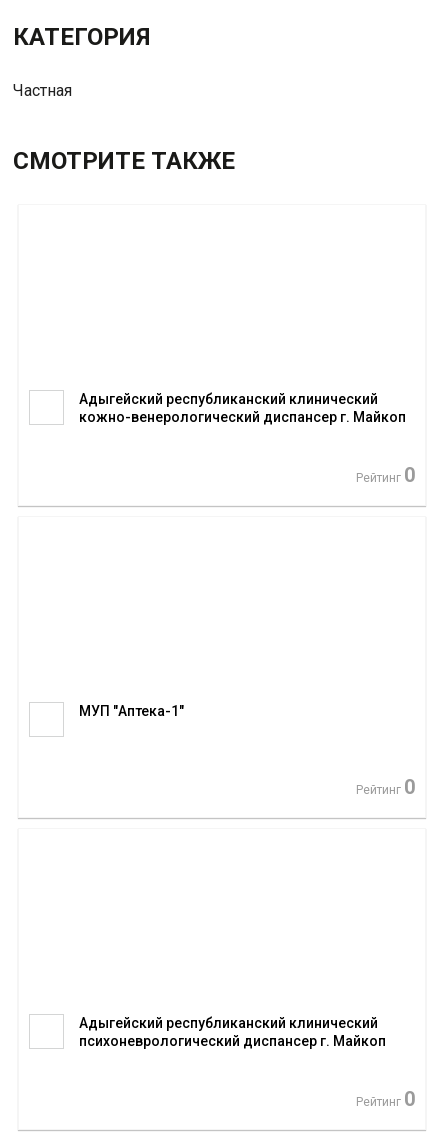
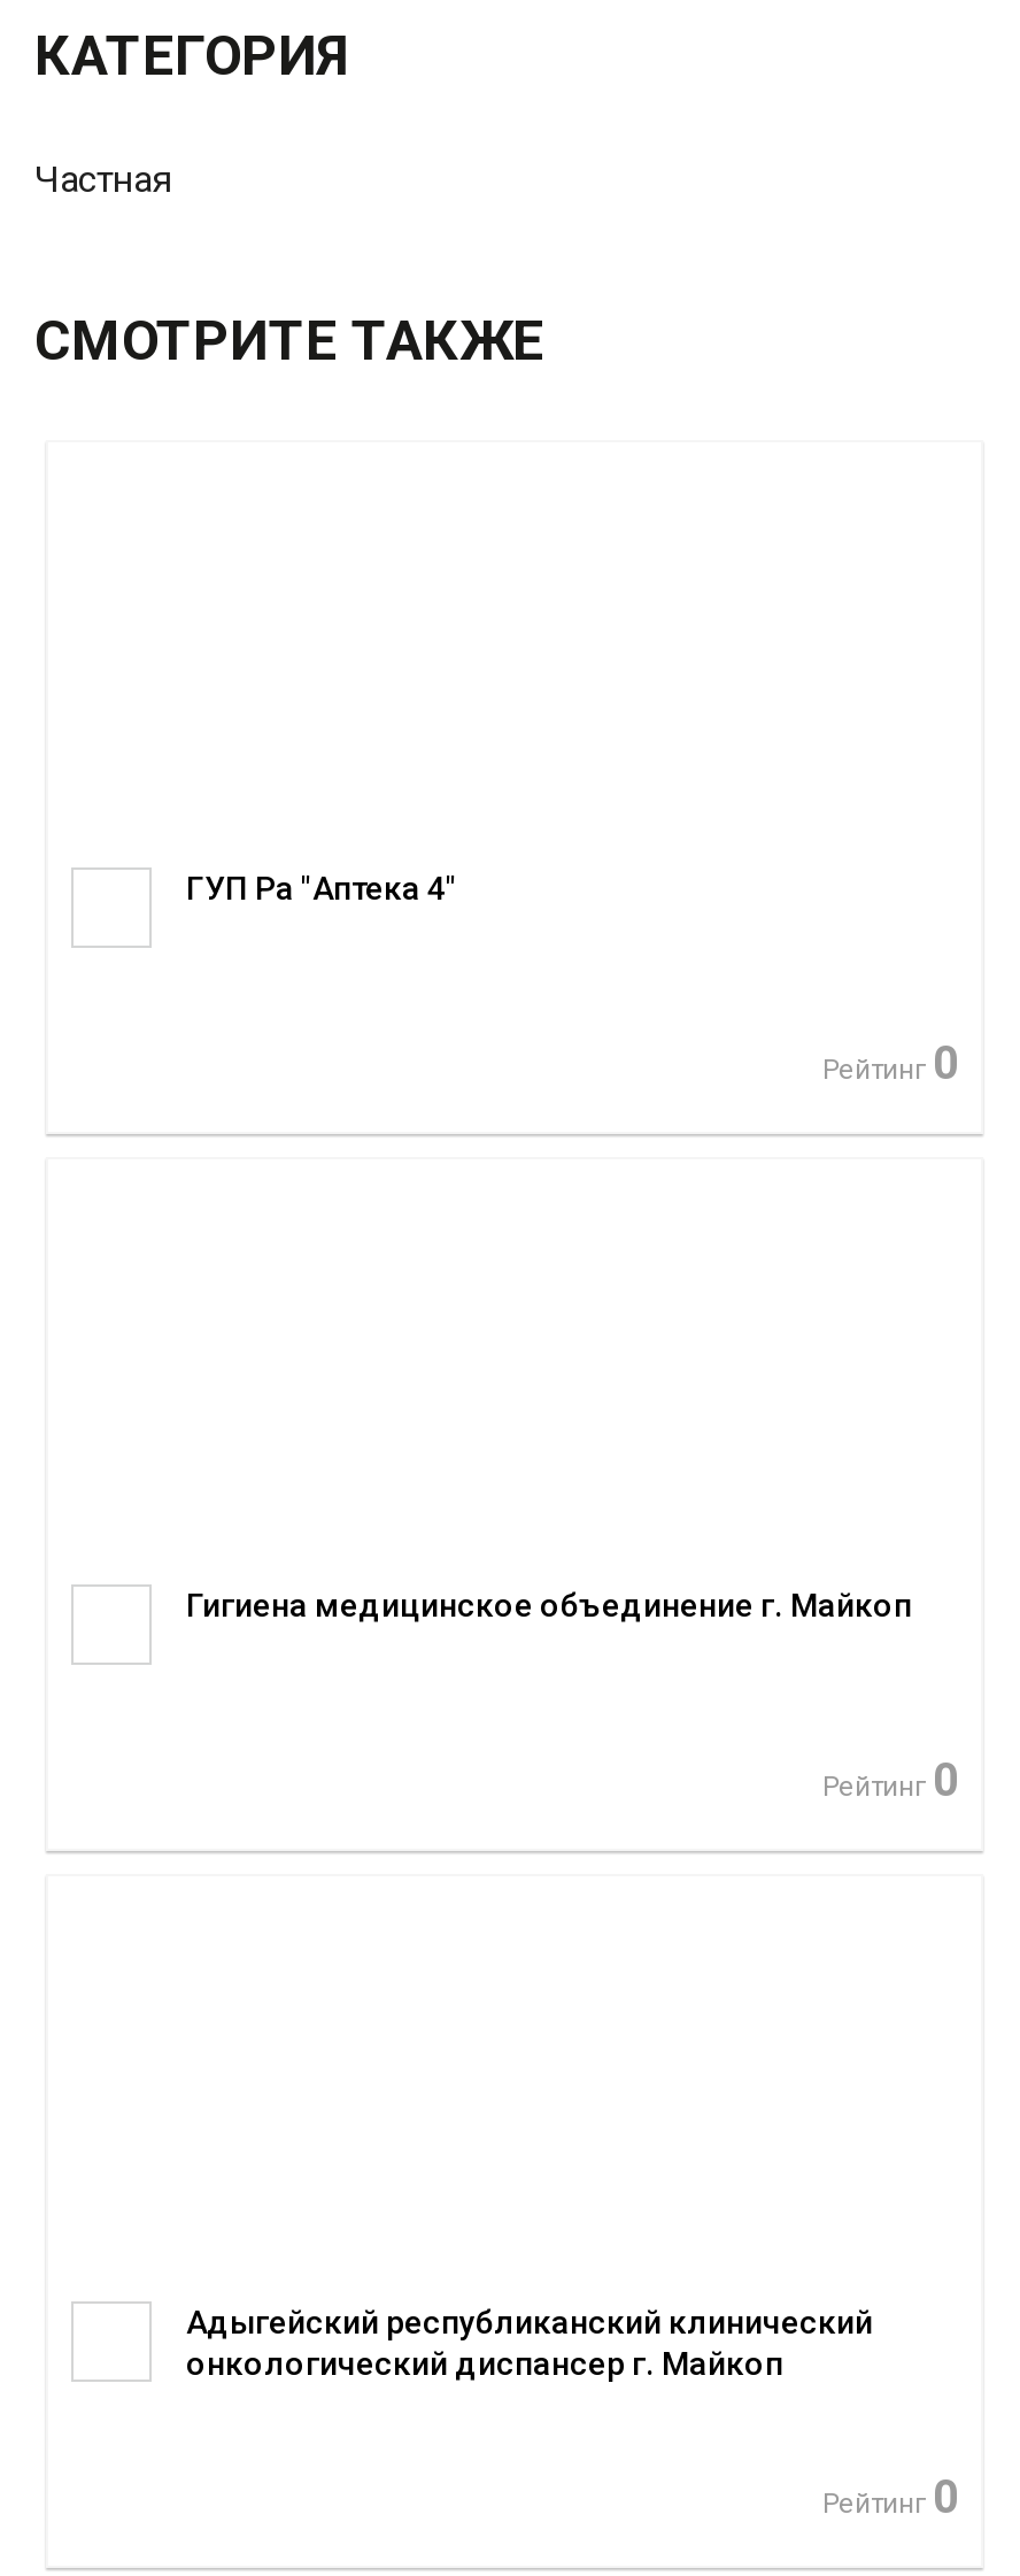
[79,391,406,425] Адыгейский республиканский клинический | кожно-венерологический диспансер г. Майкоп -> [186,870,457,907] ГУП Ра "Аптека 4"
[79,703,184,719] МУП "Аптека-1" -> [186,1587,912,1624] Гигиена медицинское объединение г. Майкоп
[79,1033,386,1049] психоневрологический диспансер г. Майкоп -> [186,2345,783,2382] онкологический диспансер г. Майкоп

